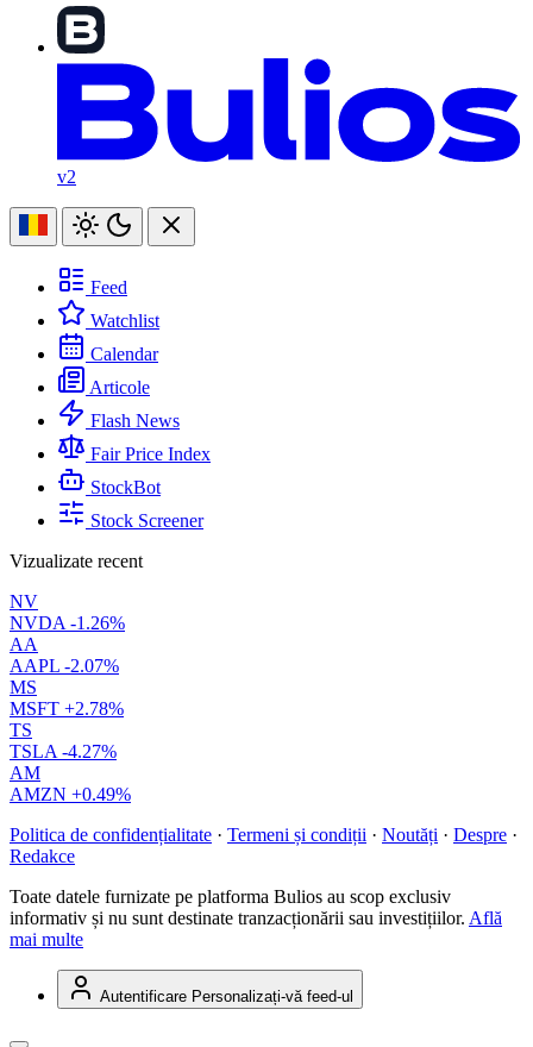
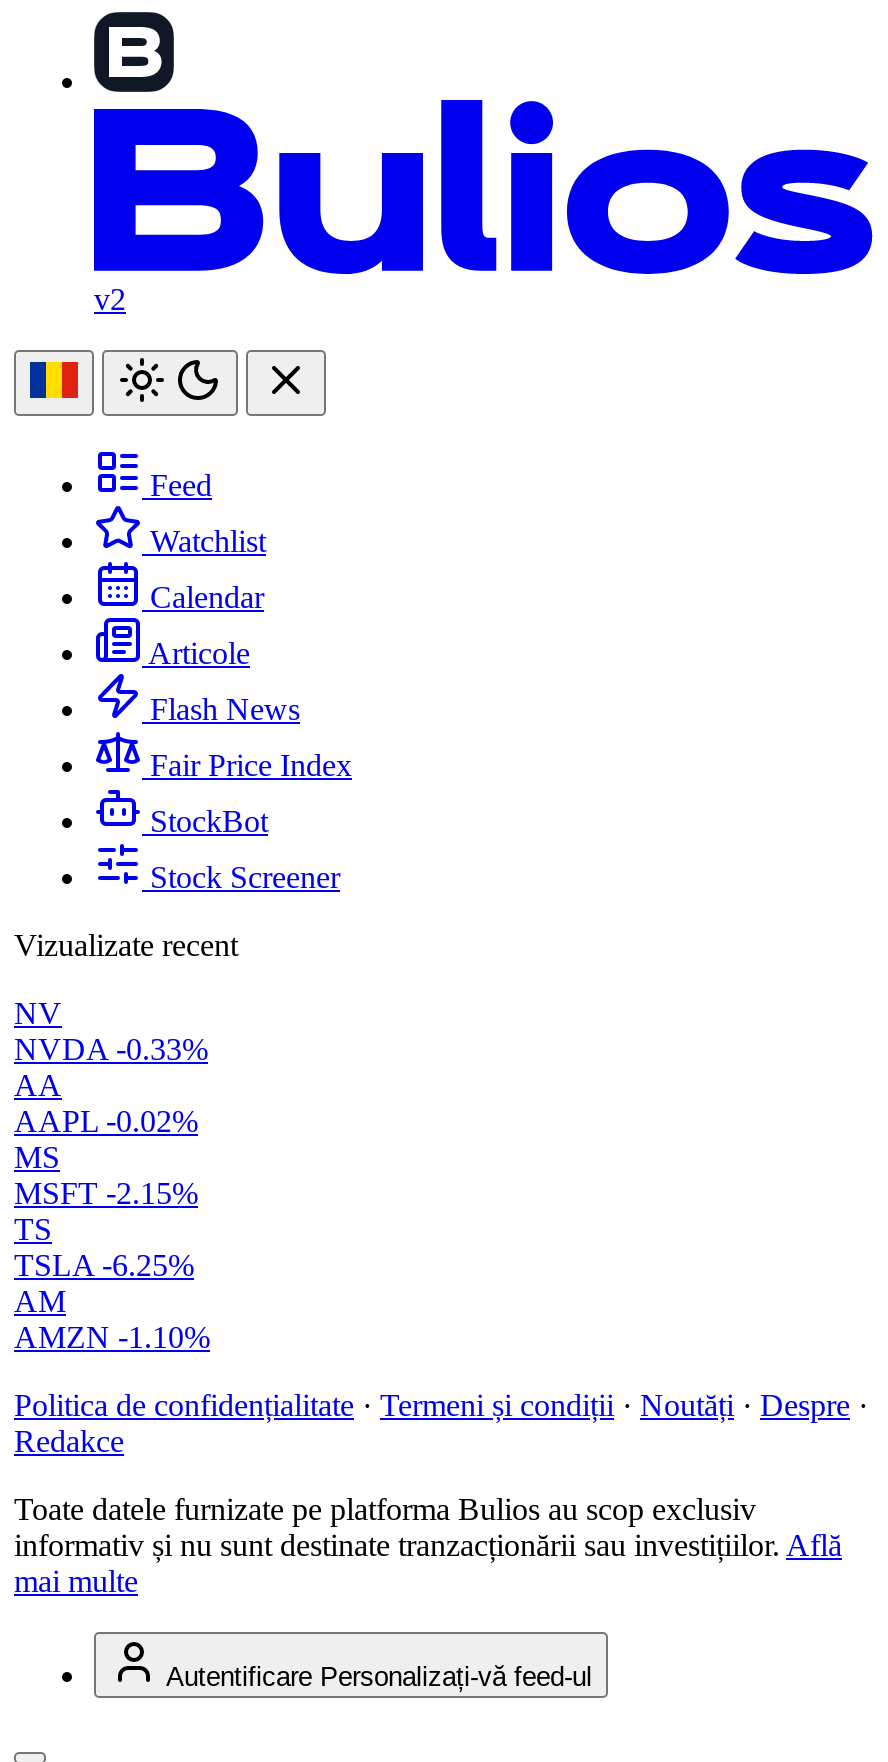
[10,613,125,633] NVDA -1.26% -> [14,1032,208,1066] NVDA -0.33%
[10,656,119,676] AAPL -2.07% -> [14,1104,198,1138] AAPL -0.02%
[10,699,124,719] MSFT +2.78% -> [14,1176,198,1210] MSFT -2.15%
[10,741,117,762] TSLA -4.27% -> [14,1248,194,1282] TSLA -6.25%
[10,784,131,804] AMZN +0.49% -> [14,1320,210,1354] AMZN -1.10%

